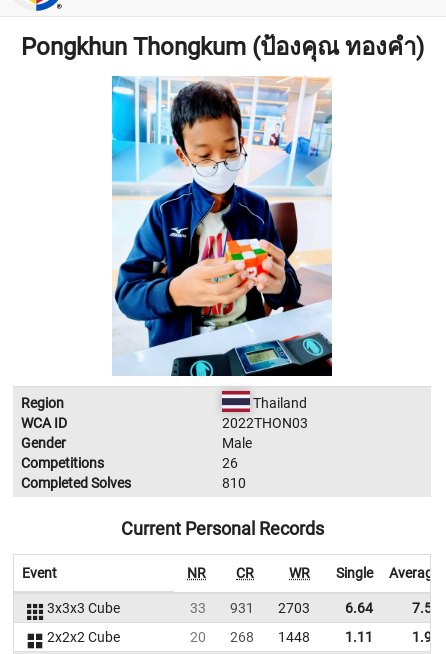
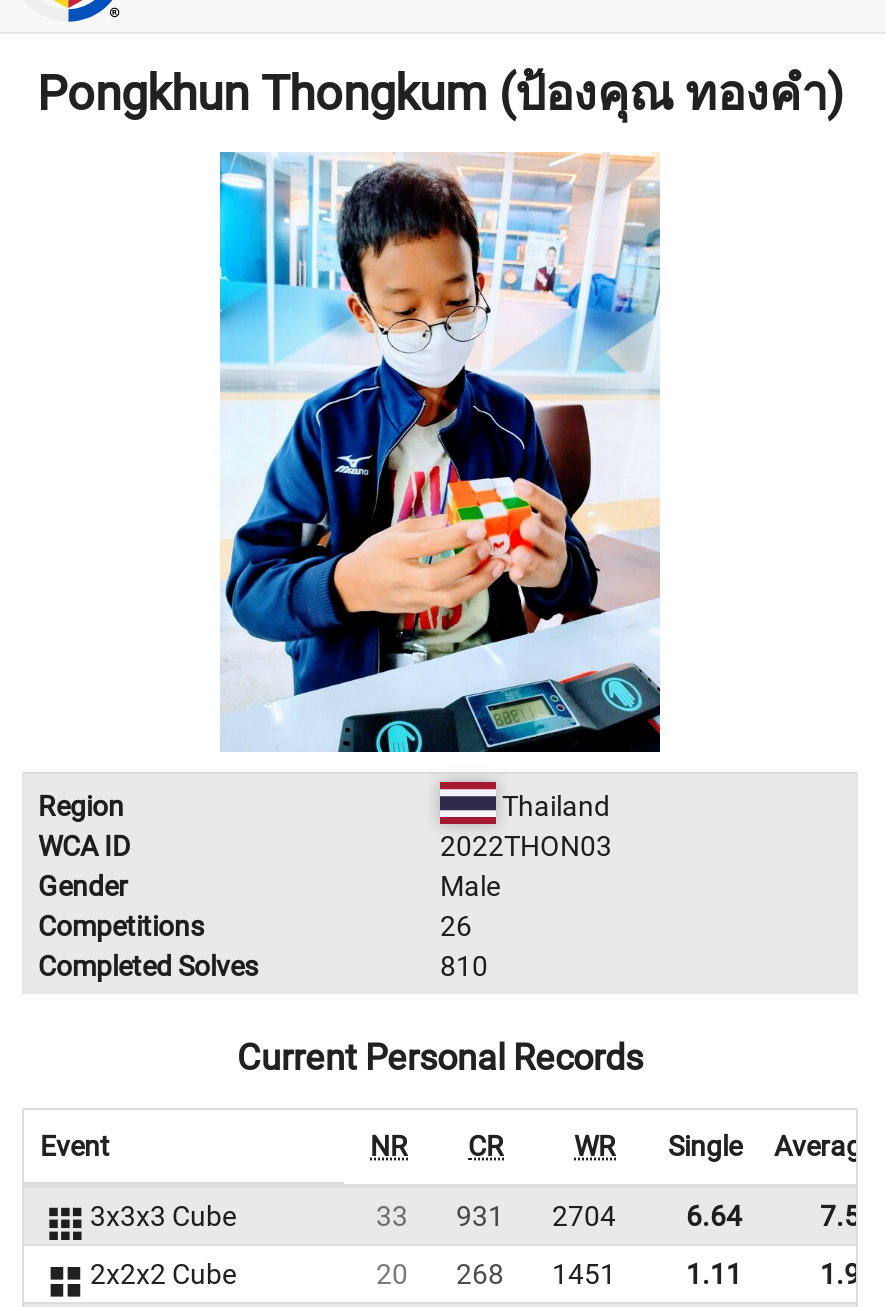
[190,600,310,616] 33 931 2703 -> [376,1200,616,1232] 33 931 2704
[190,629,310,645] 20 268 1448 -> [376,1258,616,1290] 20 268 1451

